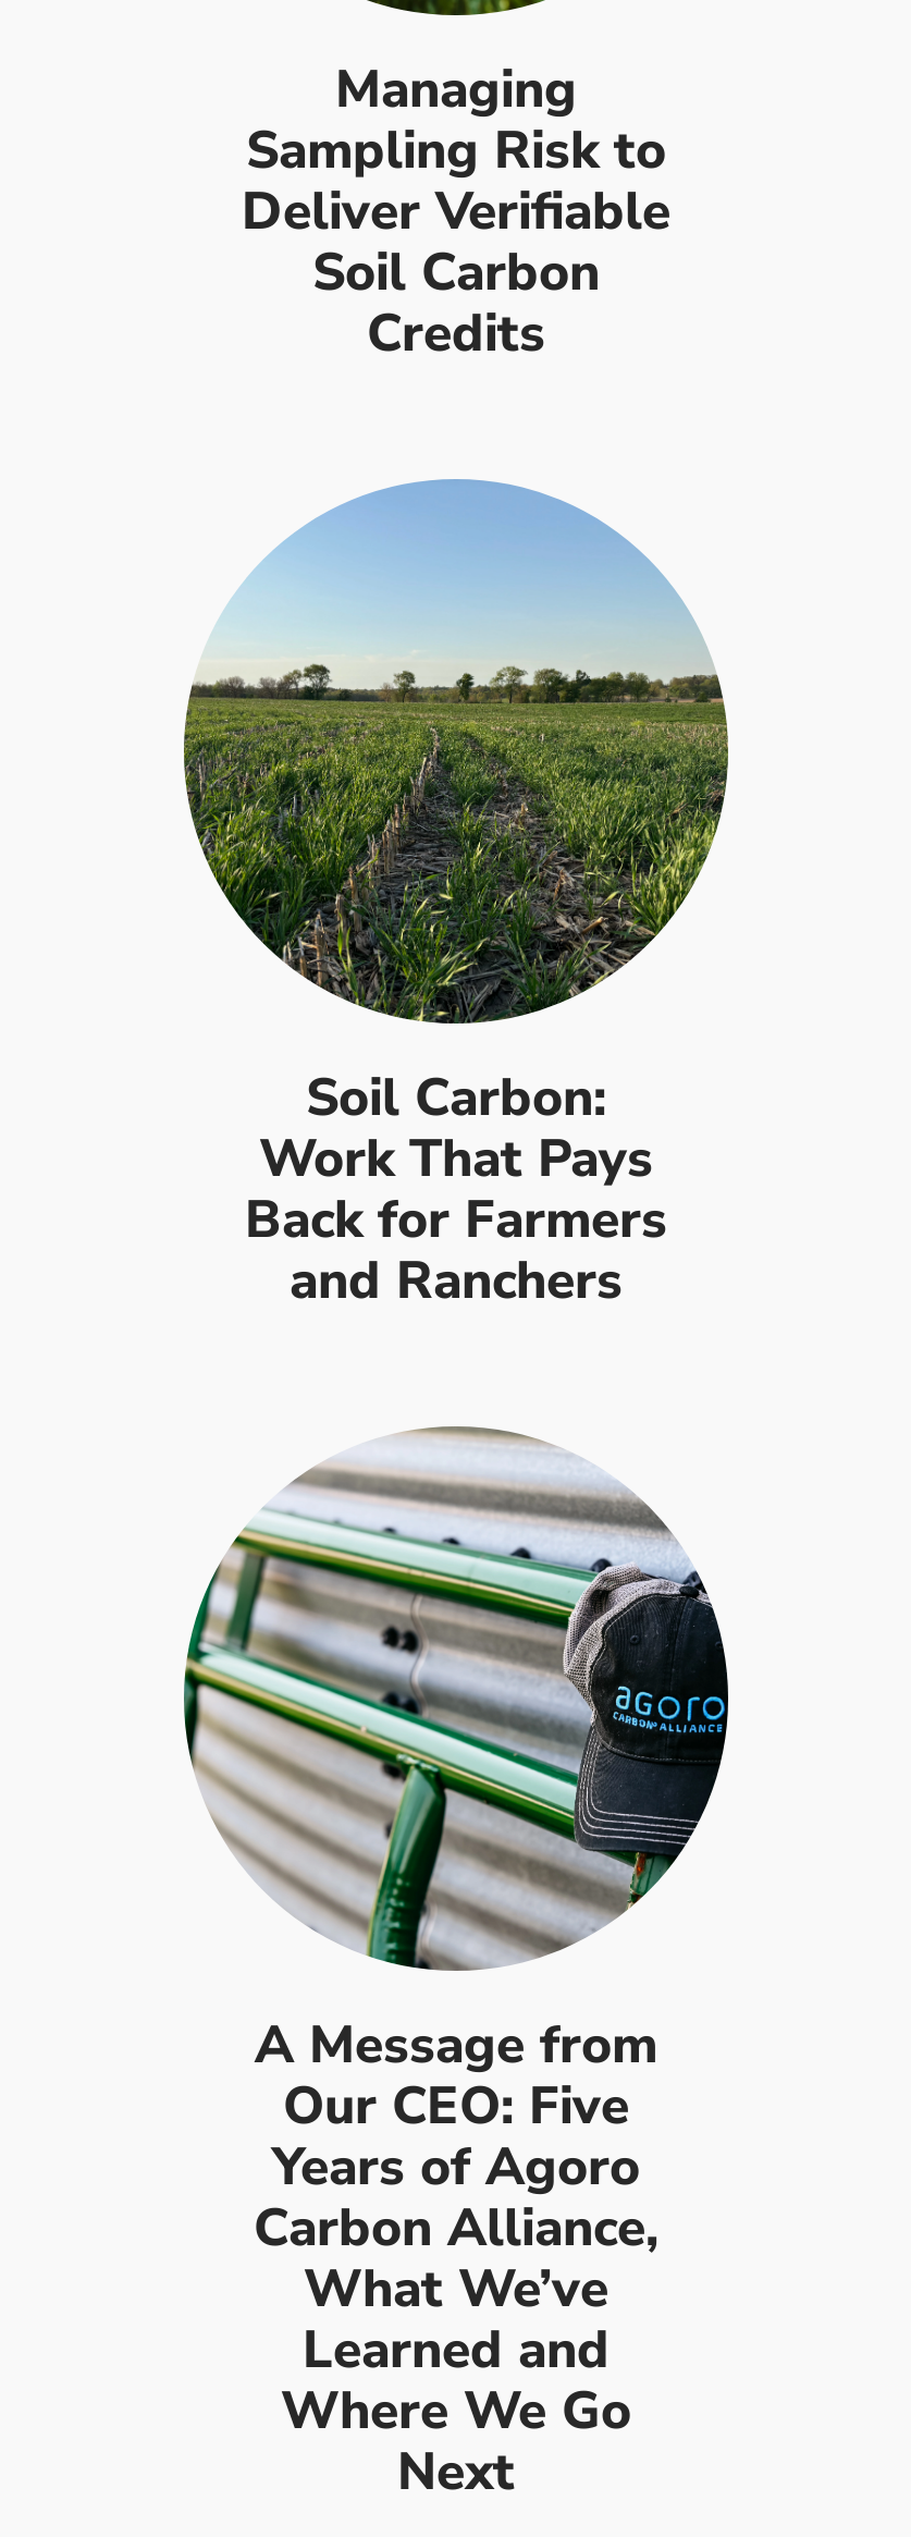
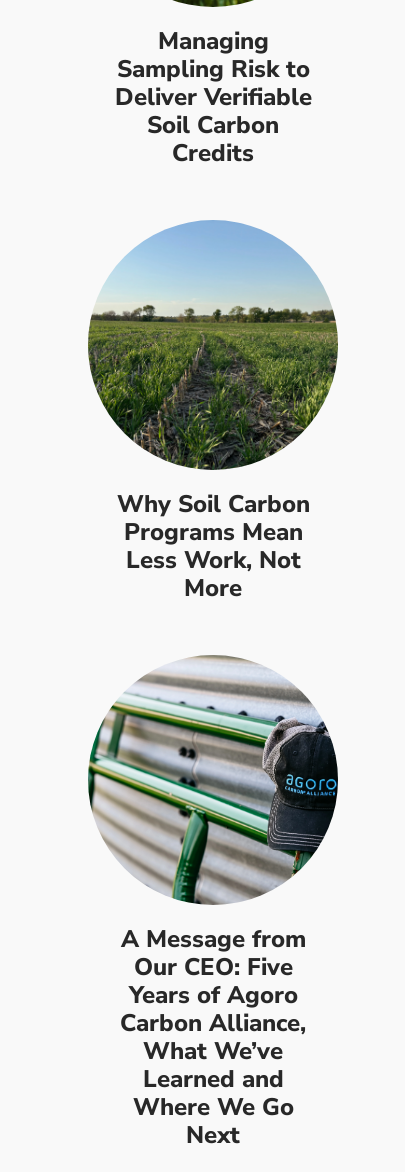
[245,1062,667,1314] Soil Carbon: | Work That Pays | Back for Farmers | and Ranchers -> [116,488,309,604] Why Soil Carbon | Programs Mean | Less Work, Not | More

